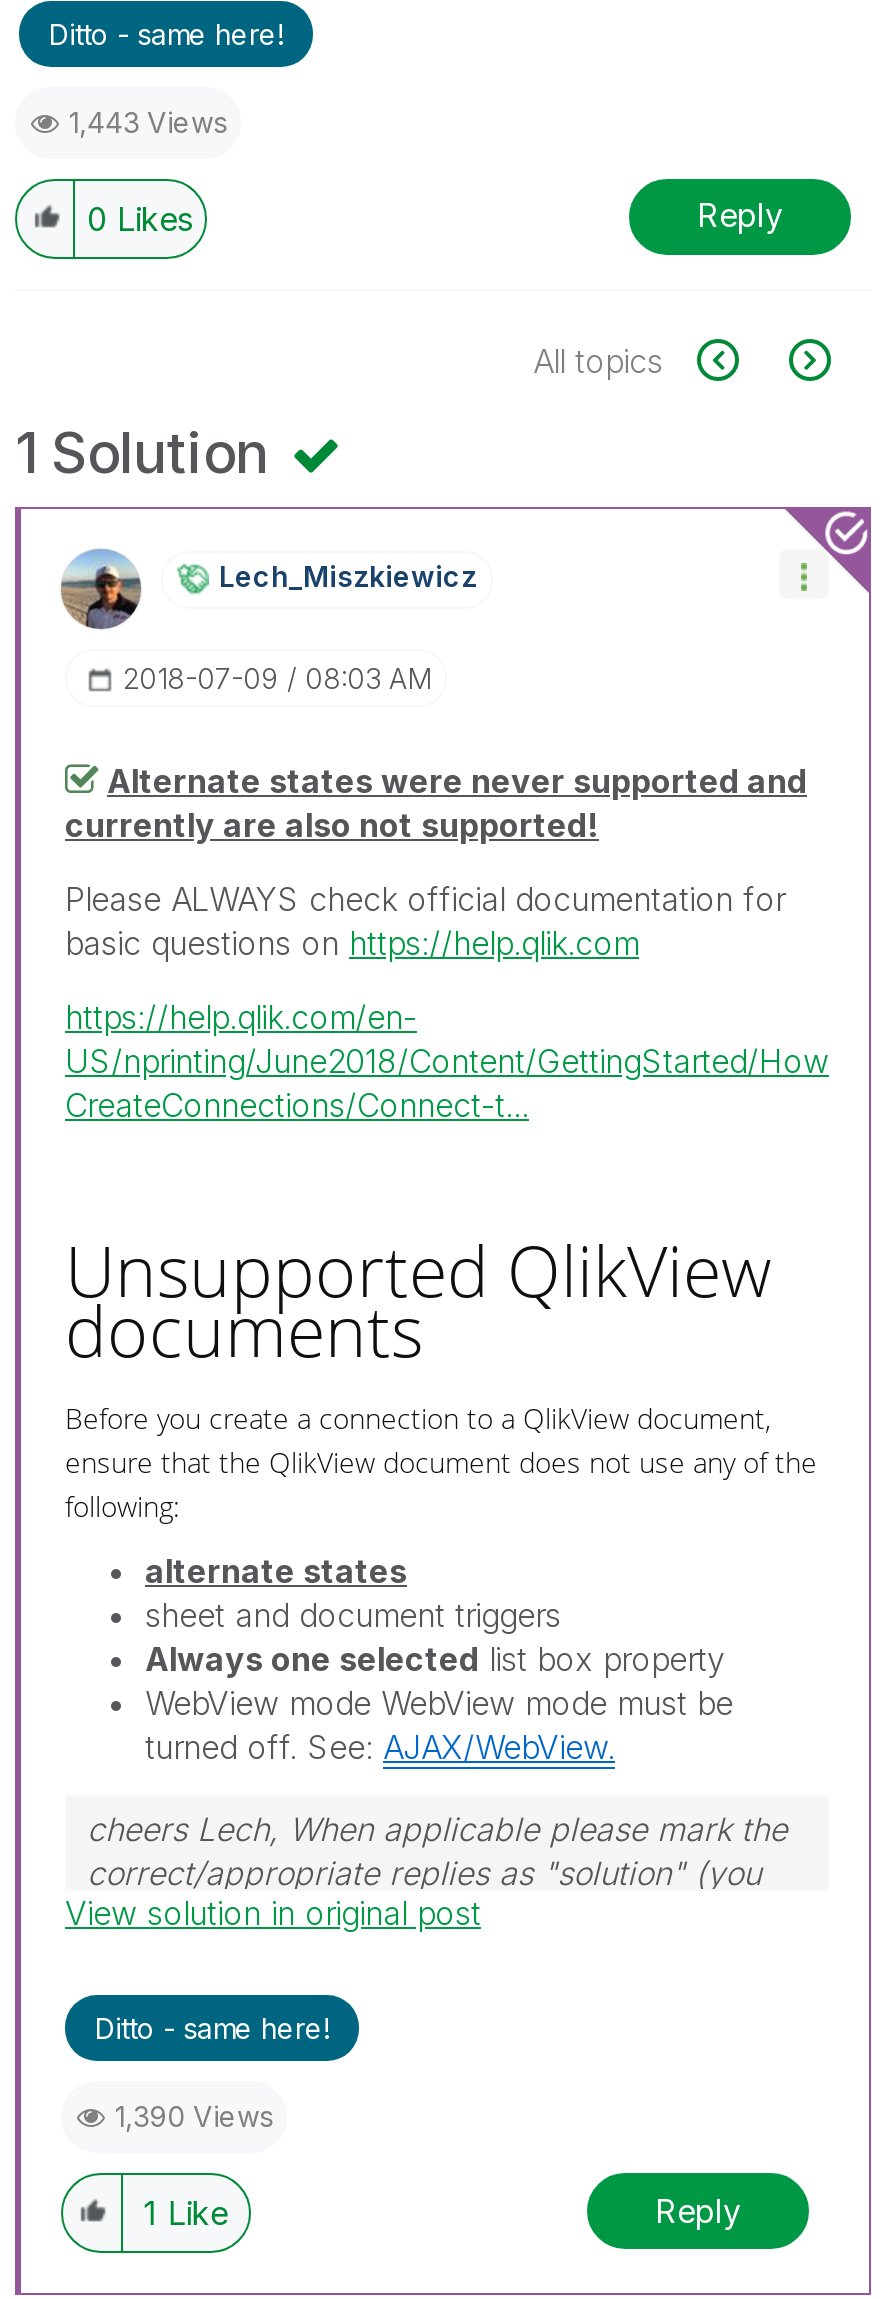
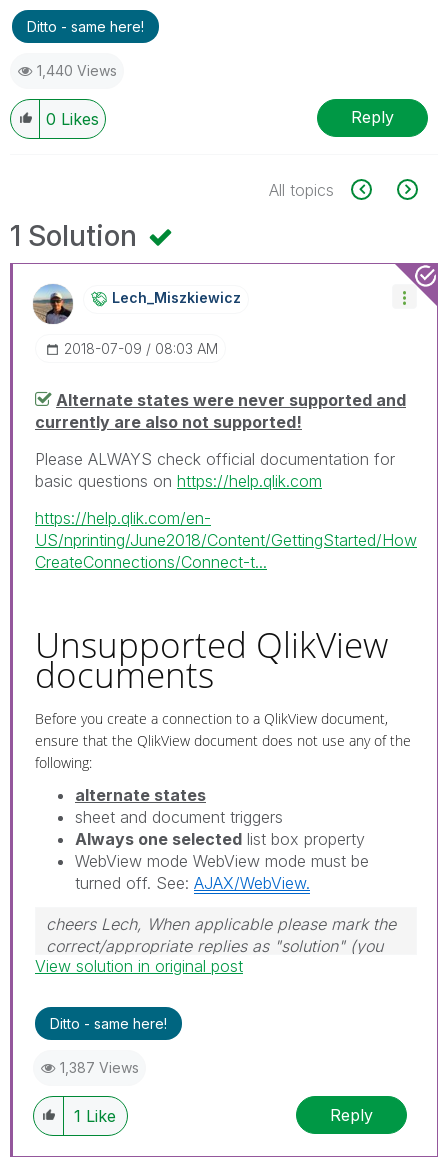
[69,104,227,138] 1,443 Views -> [37,61,117,78] 1,440 Views
[115,2099,273,2133] 1,390 Views -> [60,1059,139,1076] 1,387 Views

